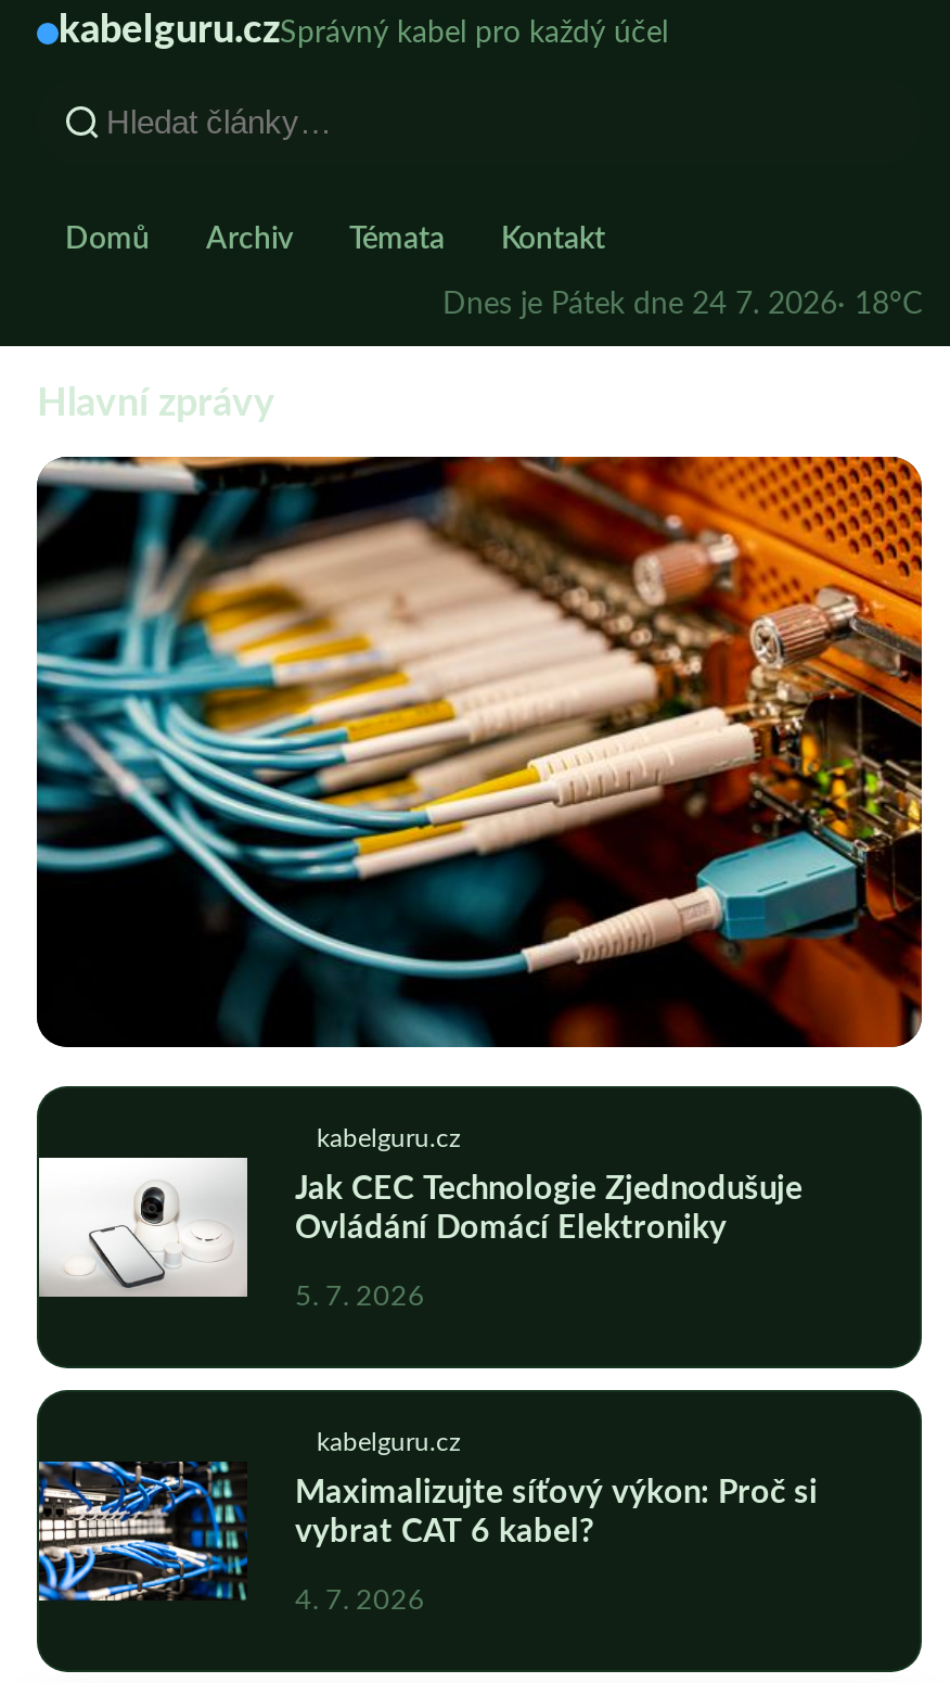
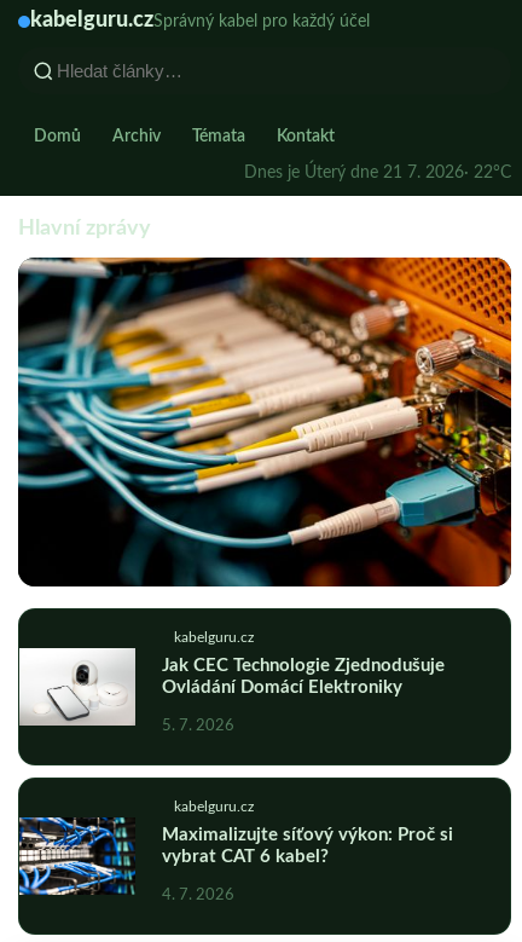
[442,290,922,320] Dnes je Pátek dne 24 7. 2026 · 18°C -> [244,164,511,181] Dnes je Úterý dne 21 7. 2026 · 22°C

